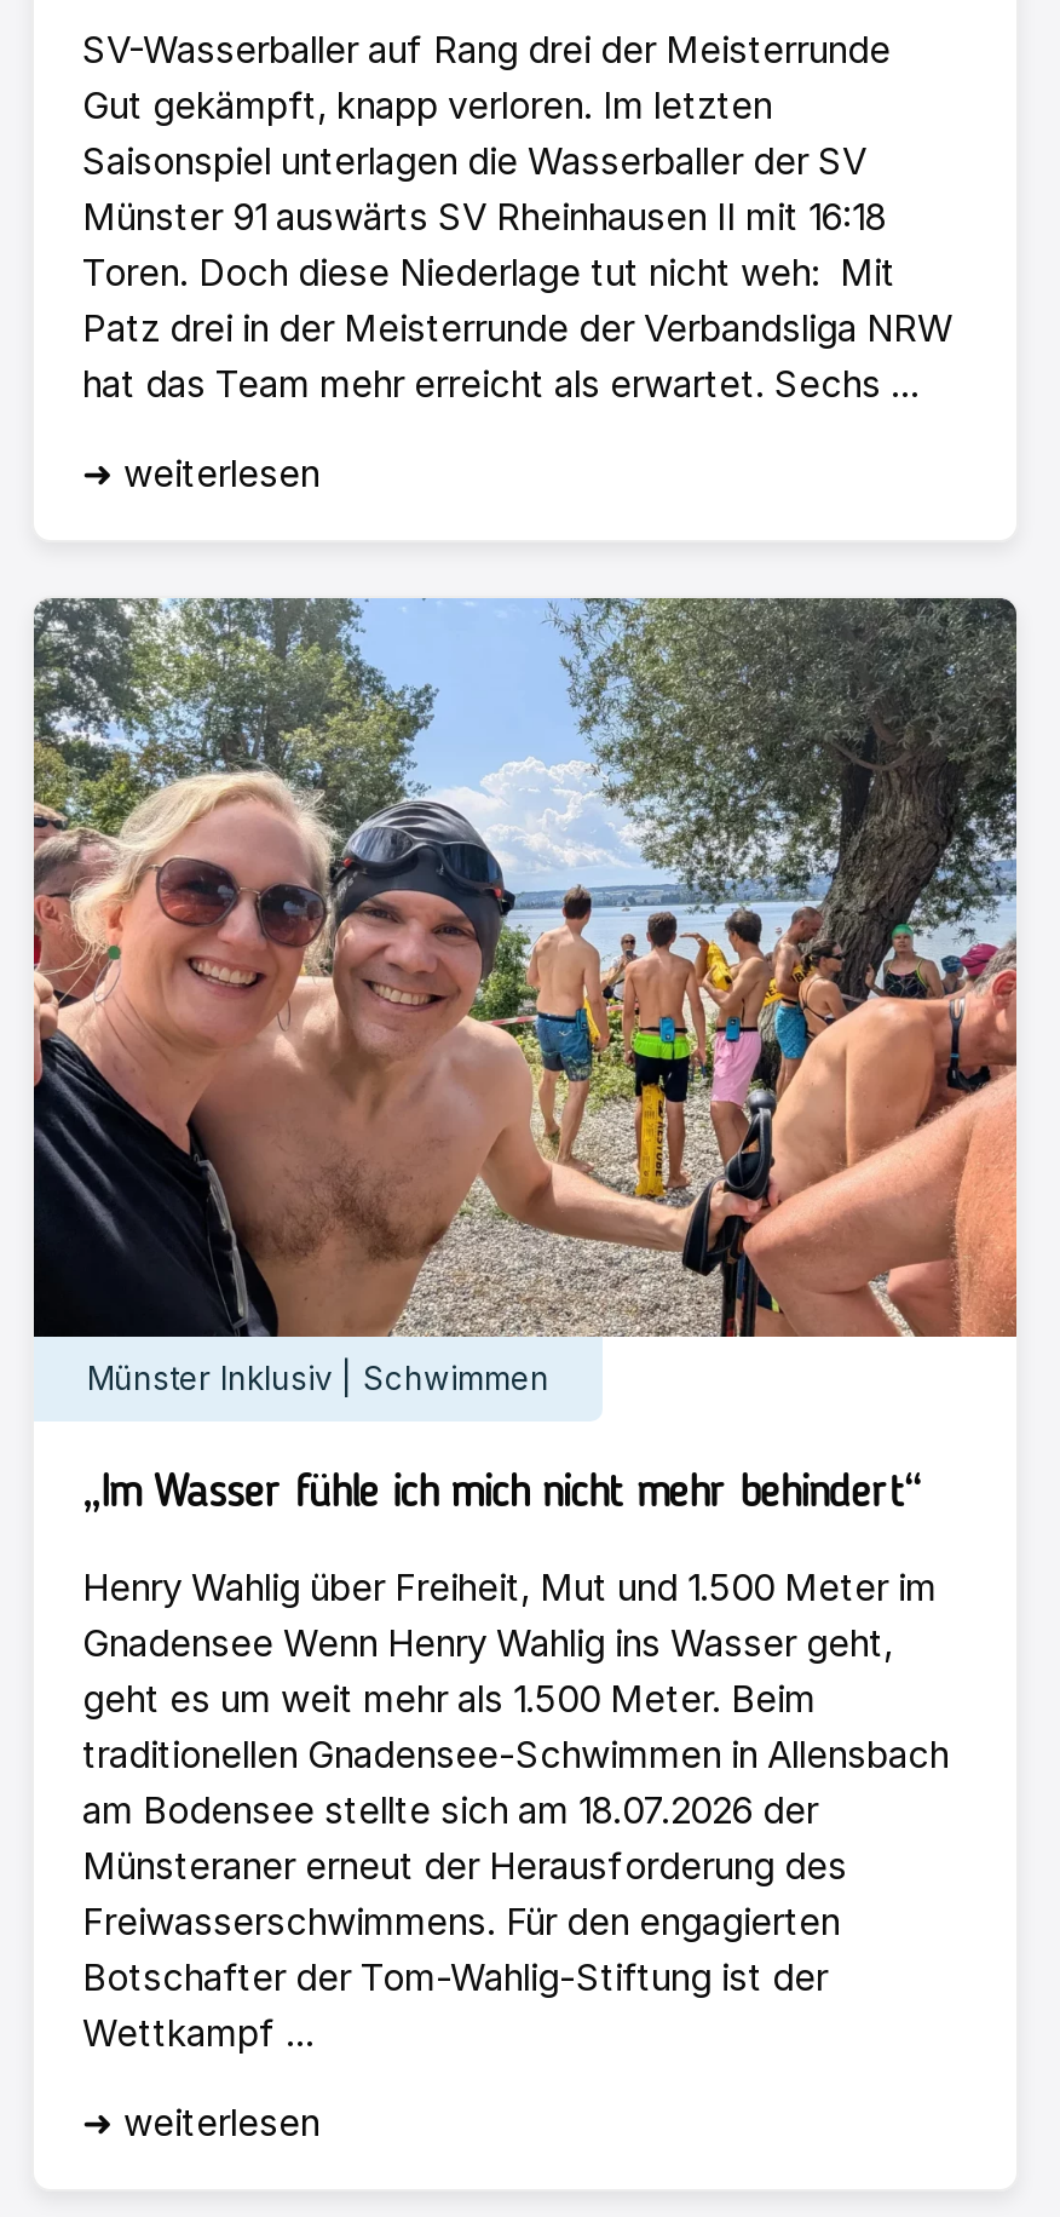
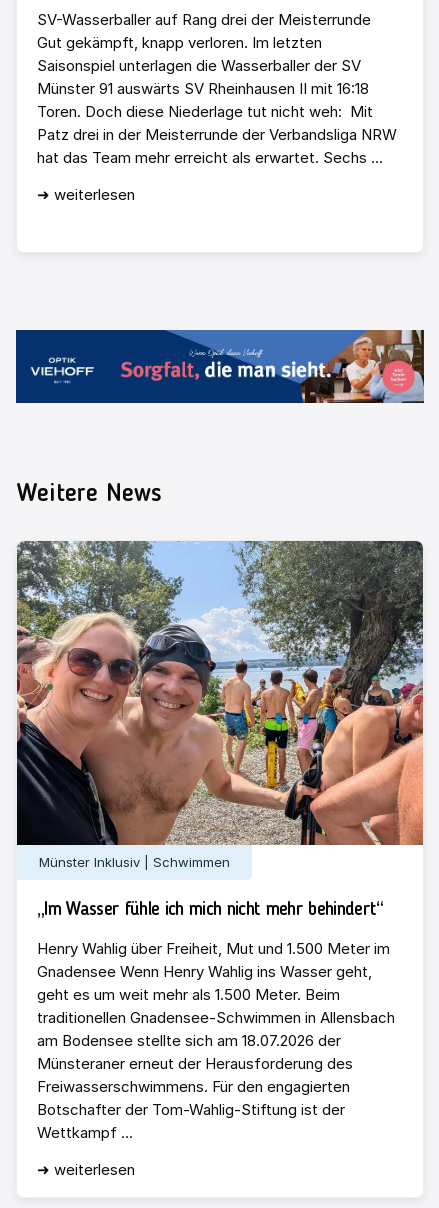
none -> [15,329,425,404] [image]
none -> [16,482,162,507] Weitere News

